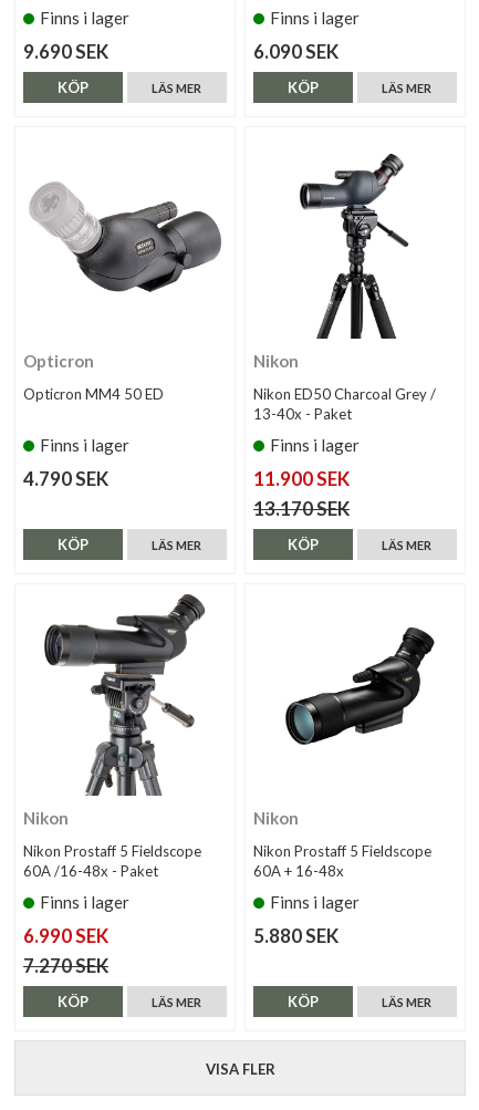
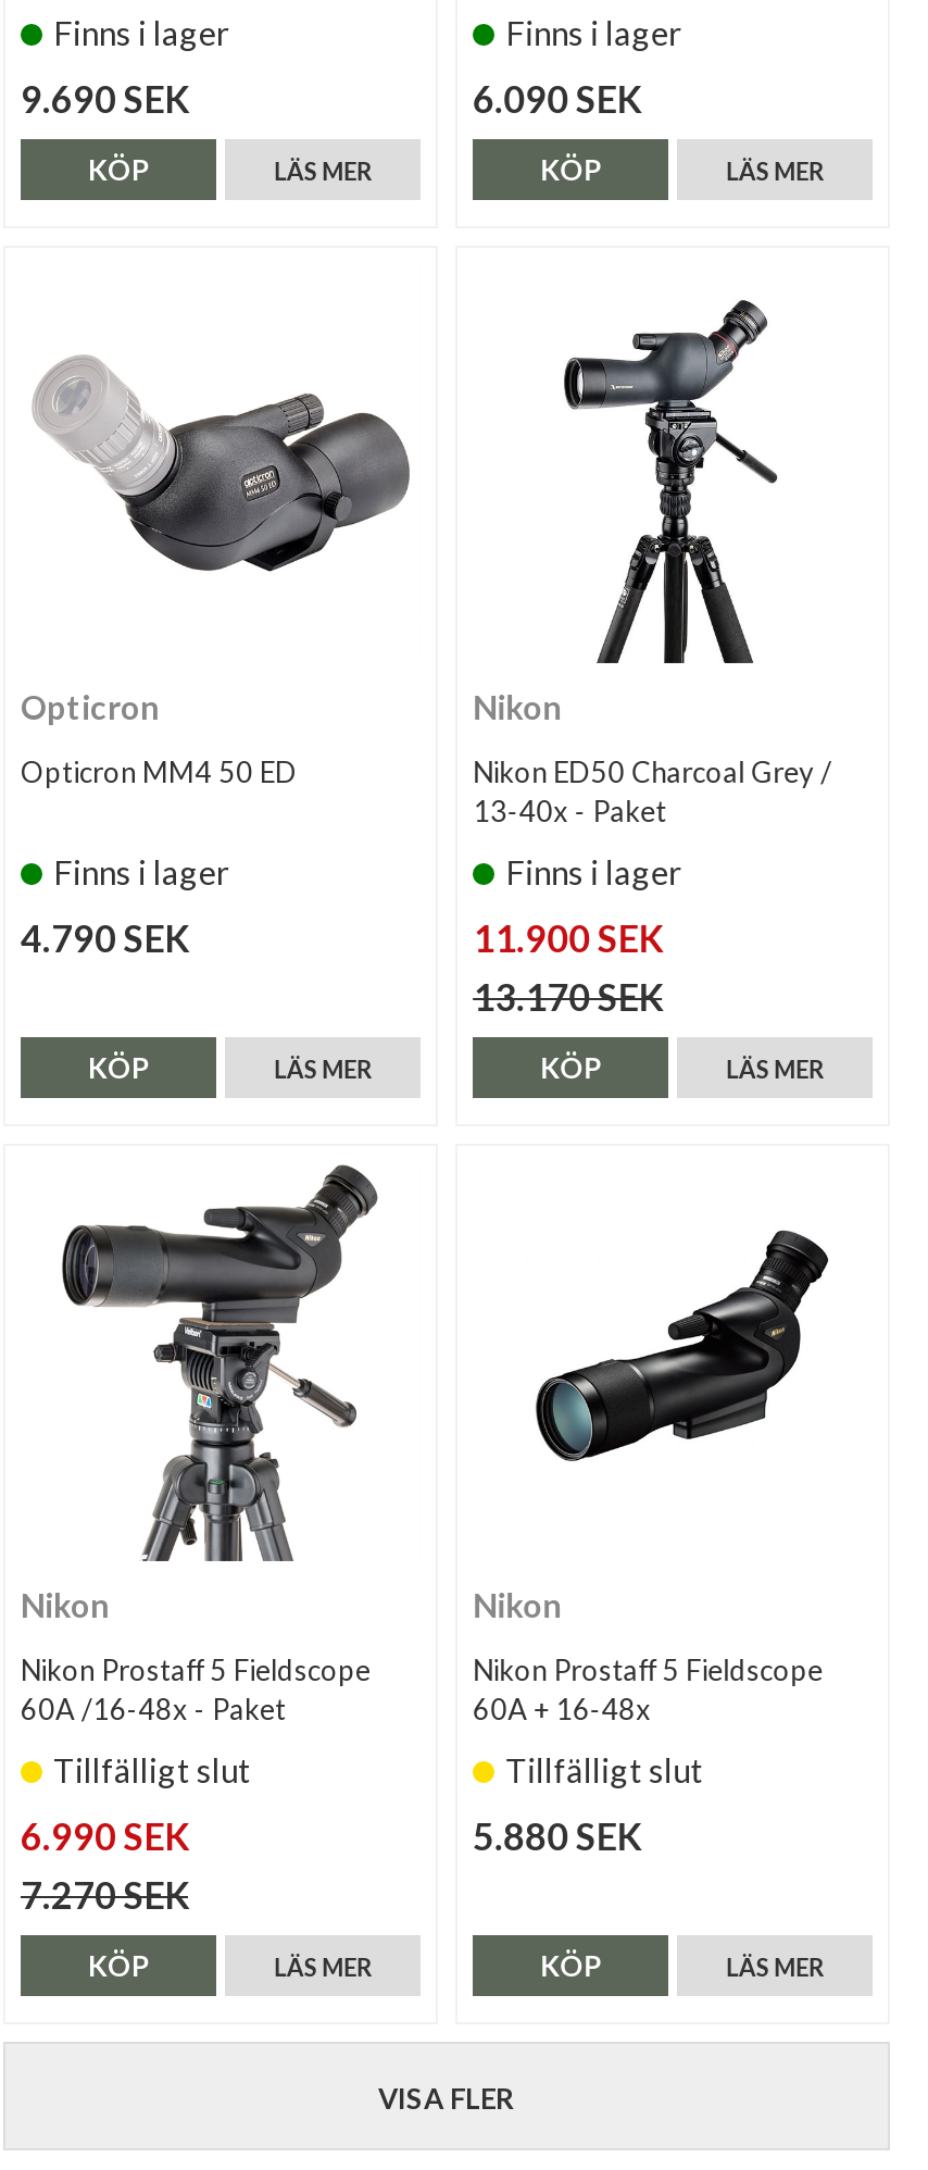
[40,892,129,912] Finns i lager -> [53,1751,251,1790] Tillfälligt slut
[270,892,360,912] Finns i lager -> [506,1751,703,1790] Tillfälligt slut

